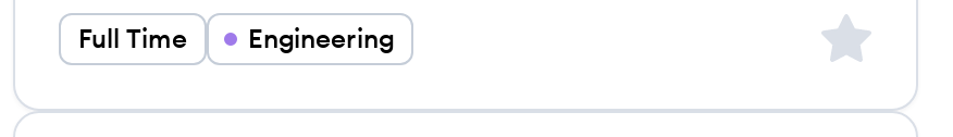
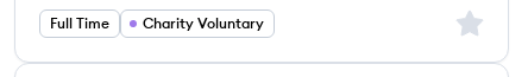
[248,22,394,54] Engineering -> [143,14,264,32] Charity Voluntary

